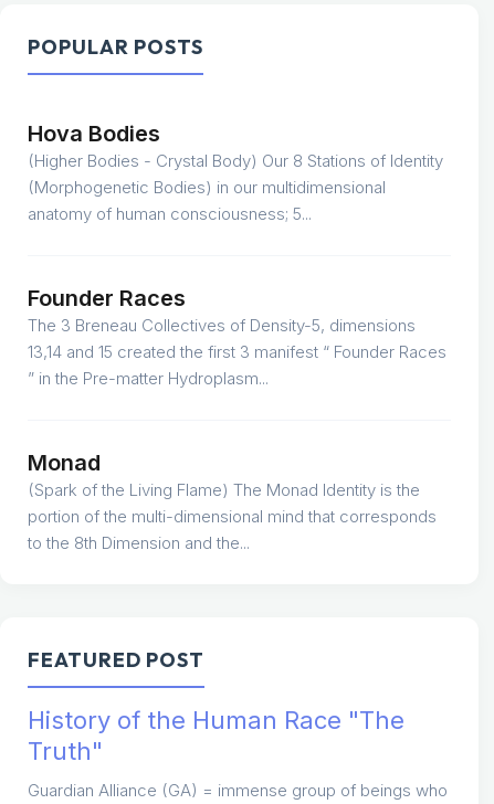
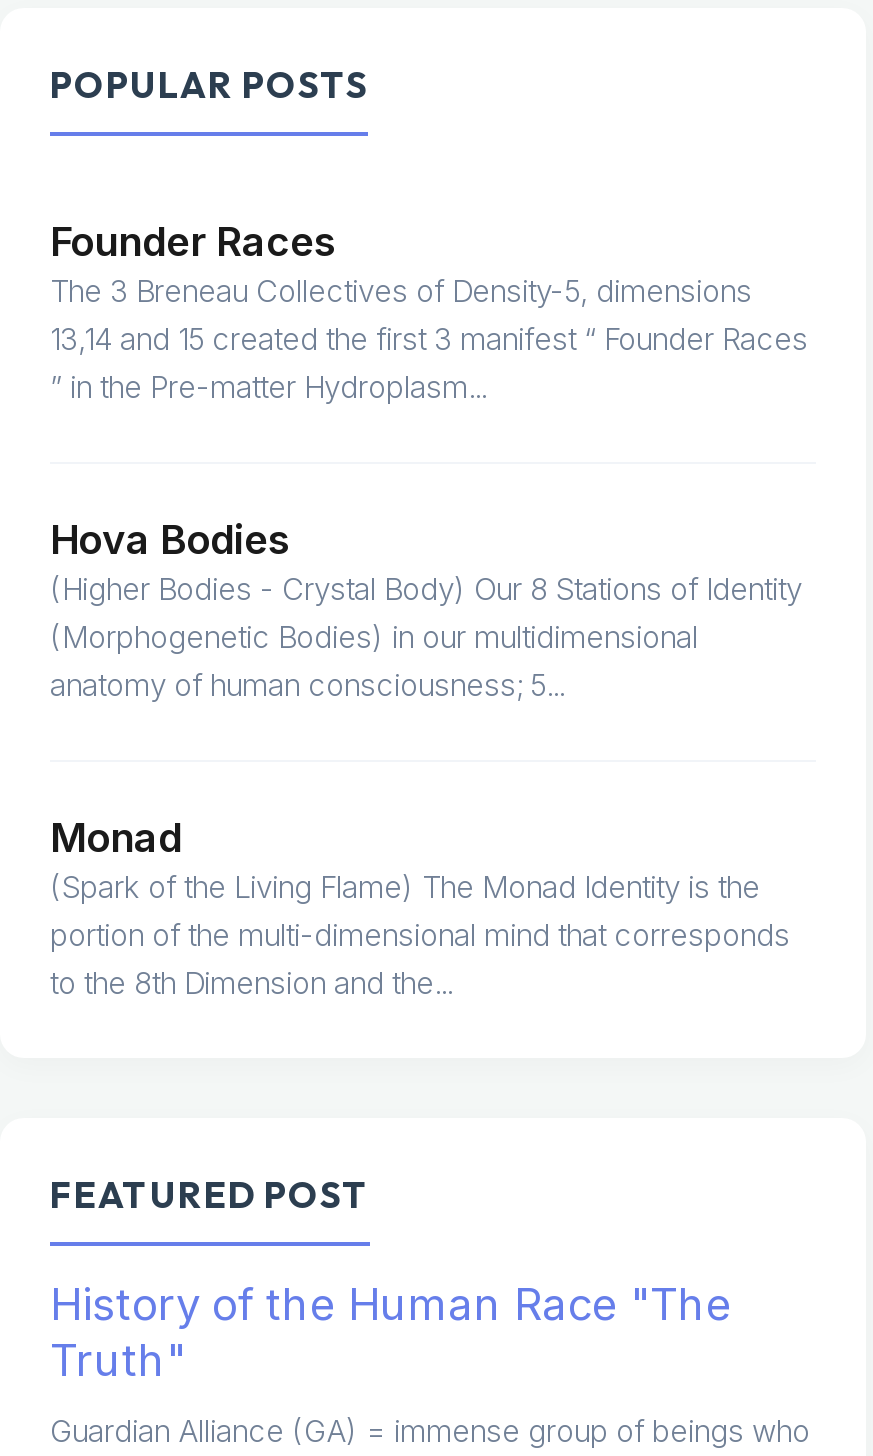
moved [28,120,443,224] -> [50,516,802,704]: Hova Bodies | (Higher Bodies - Crystal Body) Our 8 Stations of Identity | (Morphogenetic Bodies) in our multidimensional | anatomy of human consciousness; 5...
moved [28,285,446,389] -> [50,218,808,406]: Founder Races | The 3 Breneau Collectives of Density-5, dimensions | 13,14 and 15 created the first 3 manifest “ Founder Races | ” in the Pre-matter Hydroplasm...

